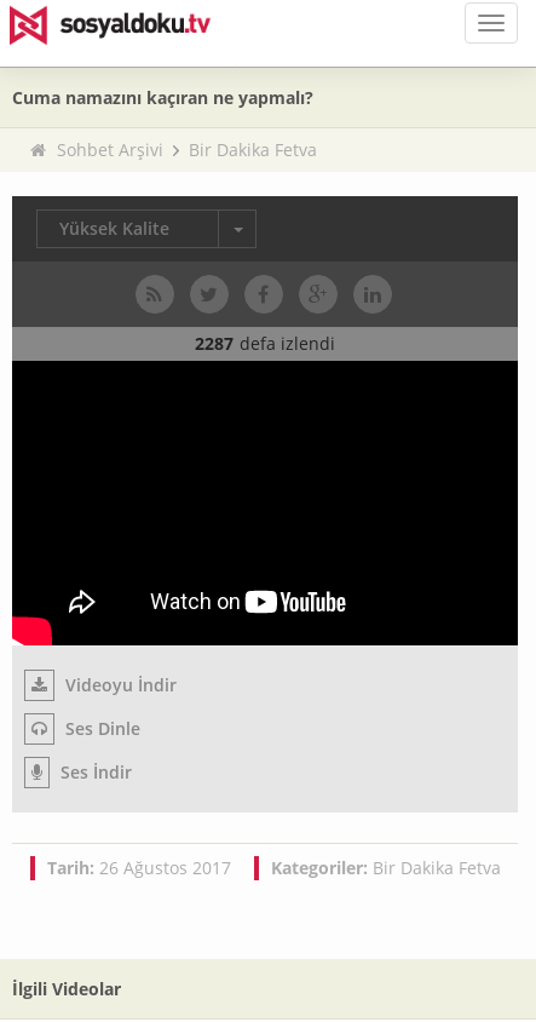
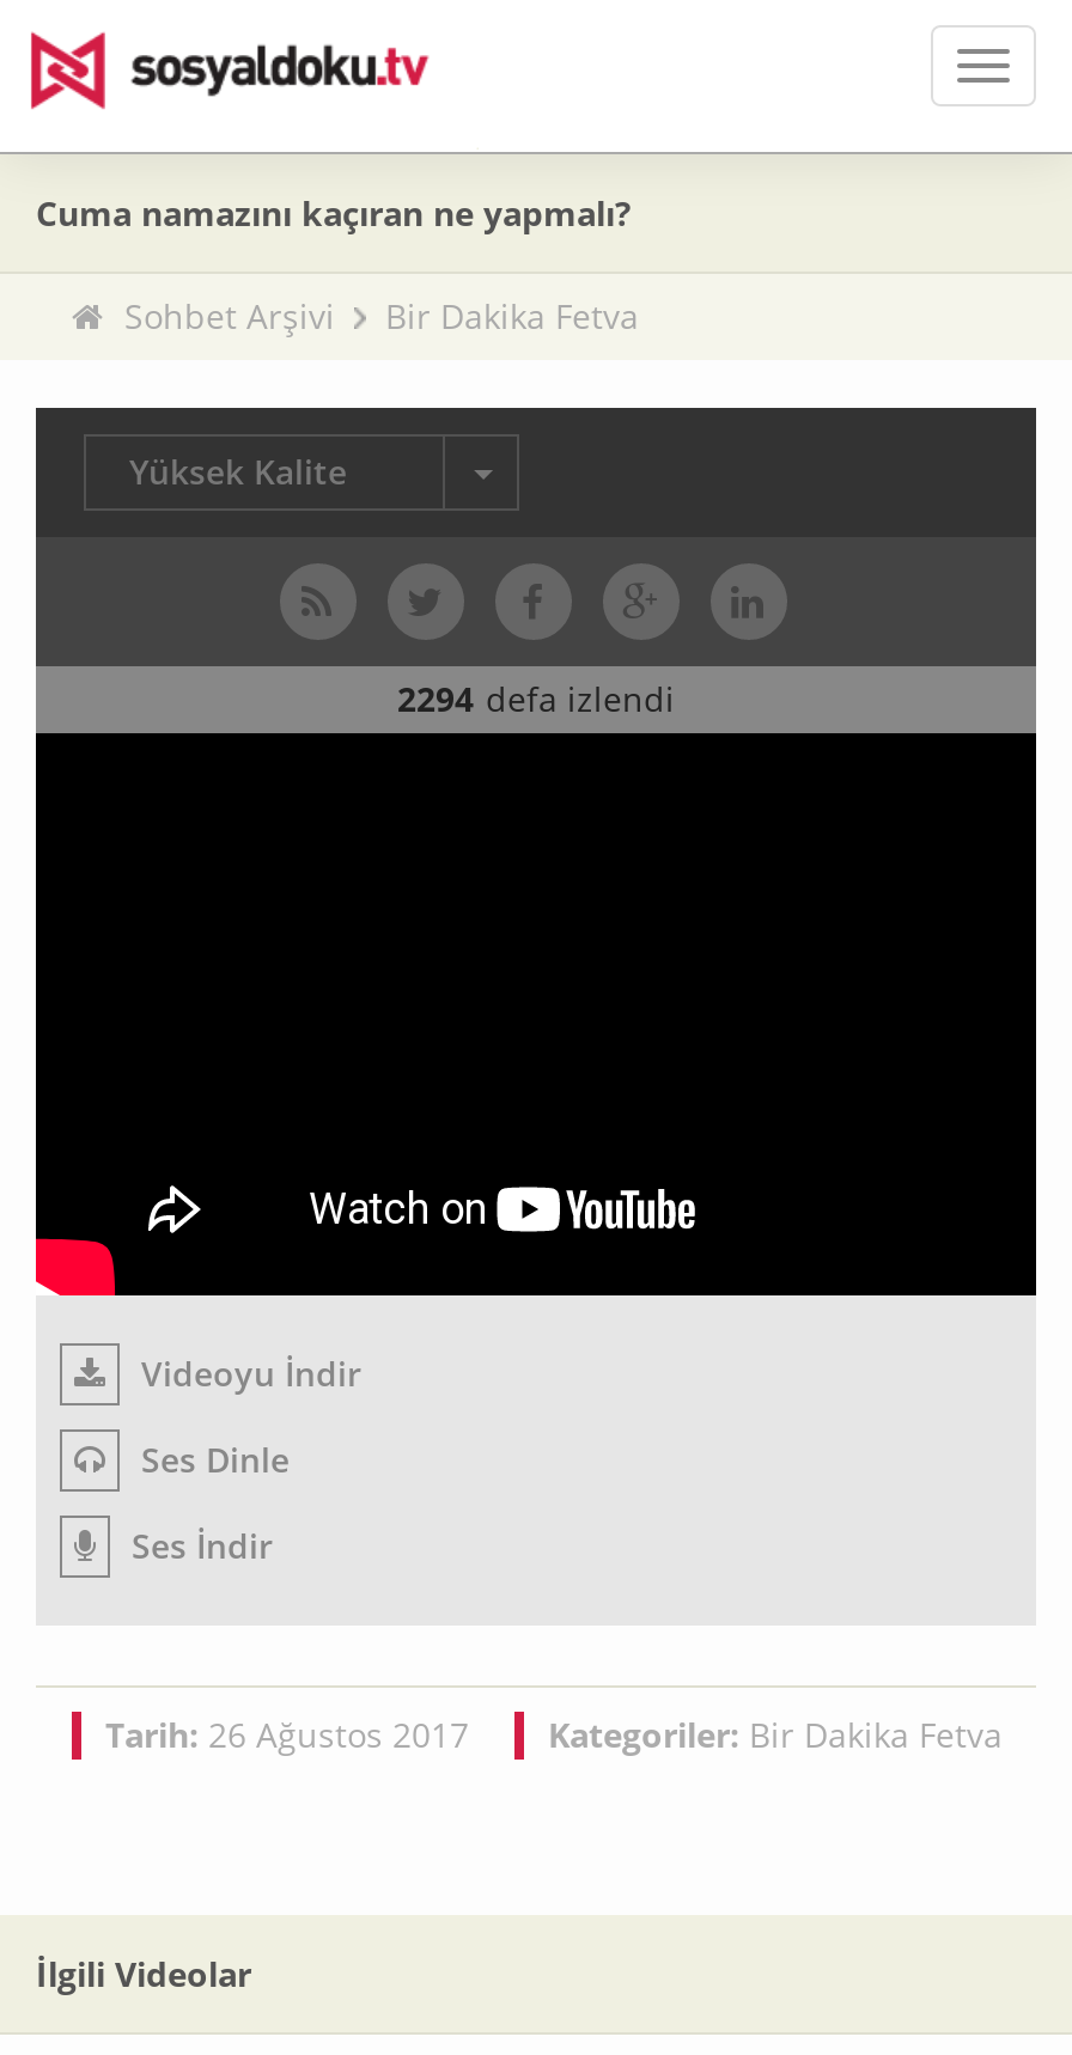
[195,332,335,355] 2287 defa izlendi -> [397,676,675,721] 2294 defa izlendi

